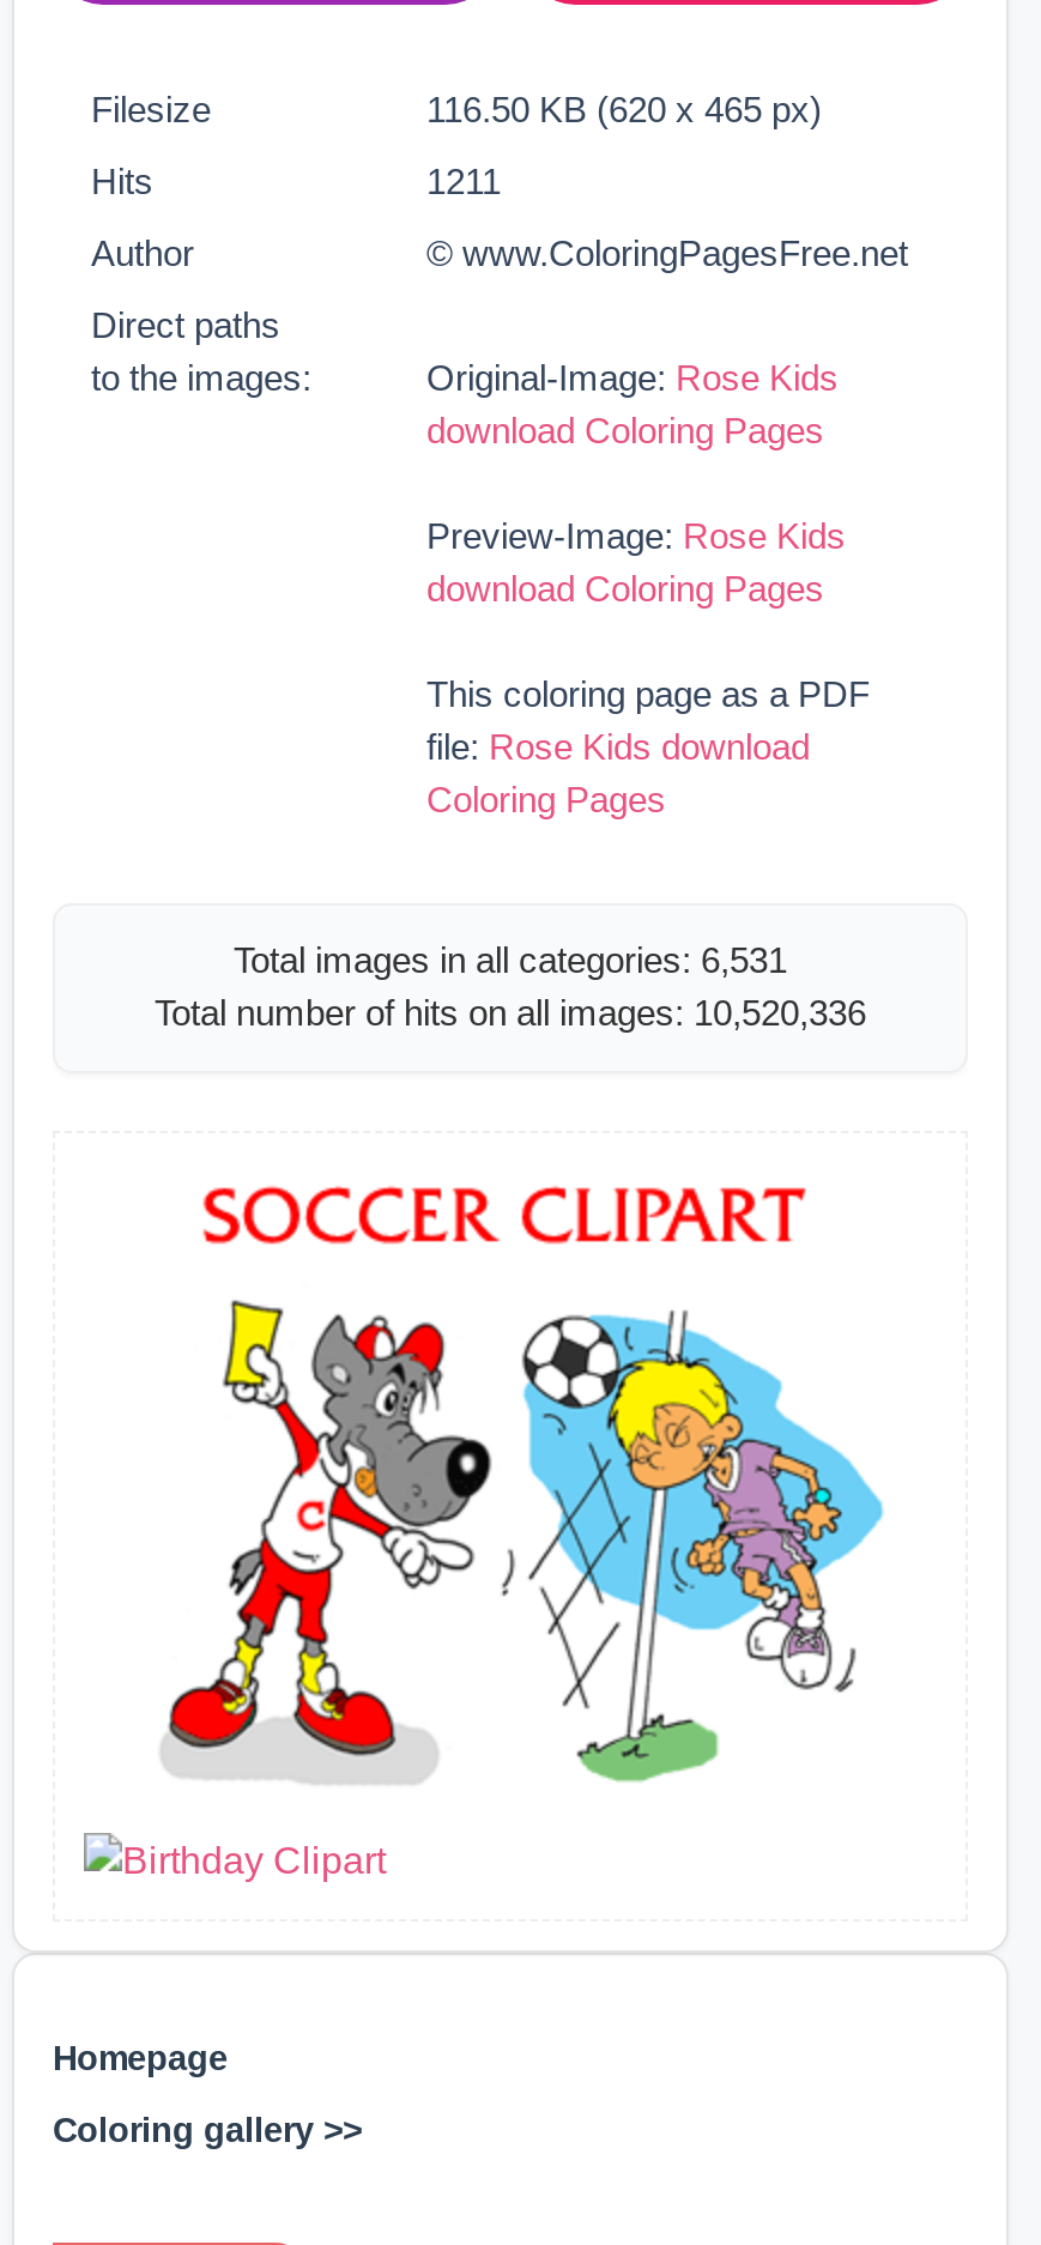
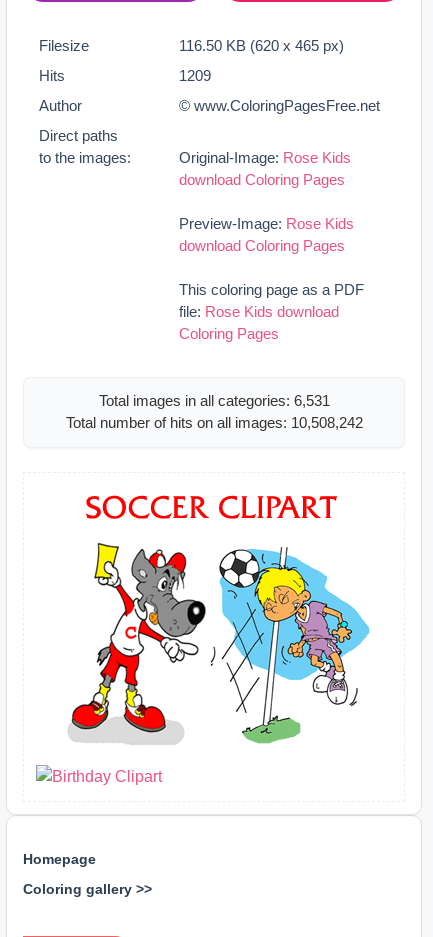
[426,160,501,201] 1211 -> [179,67,211,84] 1209
[155,993,866,1034] Total number of hits on all images: 10,520,336 -> [65,414,362,431] Total number of hits on all images: 10,508,242

